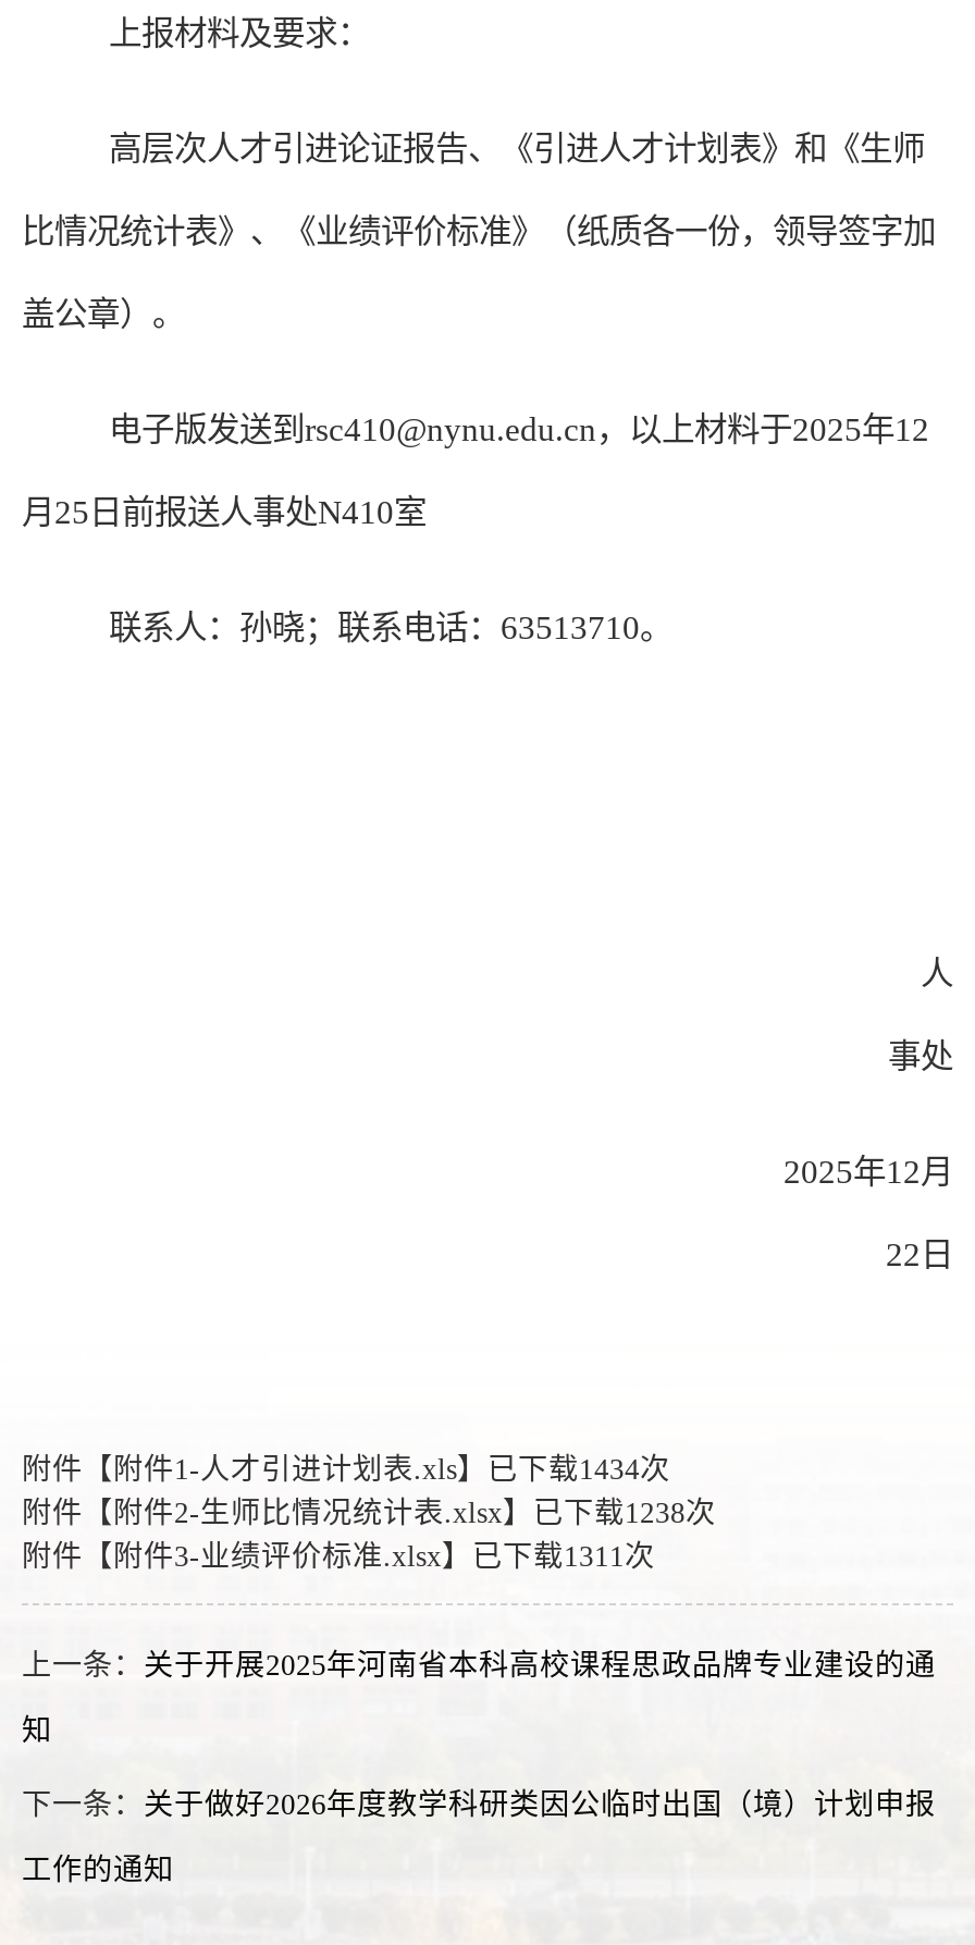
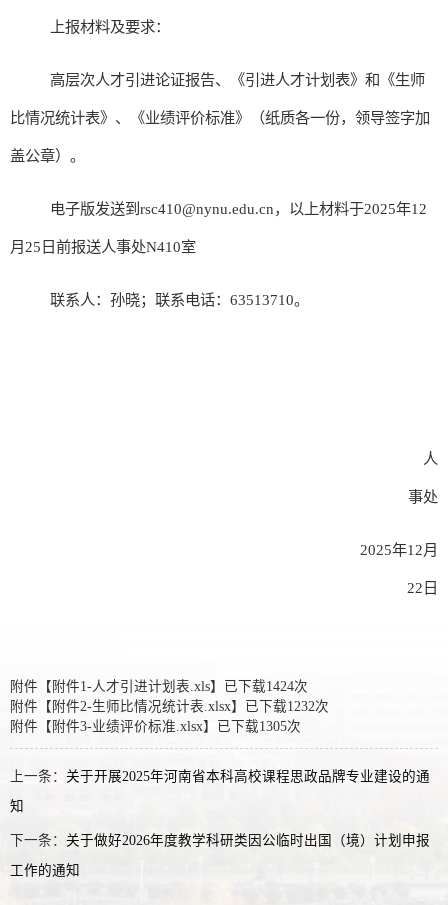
[22,1453,670,1486] 附件【附件1-人才引进计划表.xls】已下载1434次 -> [10,679,308,694] 附件【附件1-人才引进计划表.xls】已下载1424次
[22,1497,716,1529] 附件【附件2-生师比情况统计表.xlsx】已下载1238次 -> [10,699,329,714] 附件【附件2-生师比情况统计表.xlsx】已下载1232次
[22,1540,655,1573] 附件【附件3-业绩评价标准.xlsx】已下载1311次 -> [10,719,301,734] 附件【附件3-业绩评价标准.xlsx】已下载1305次

